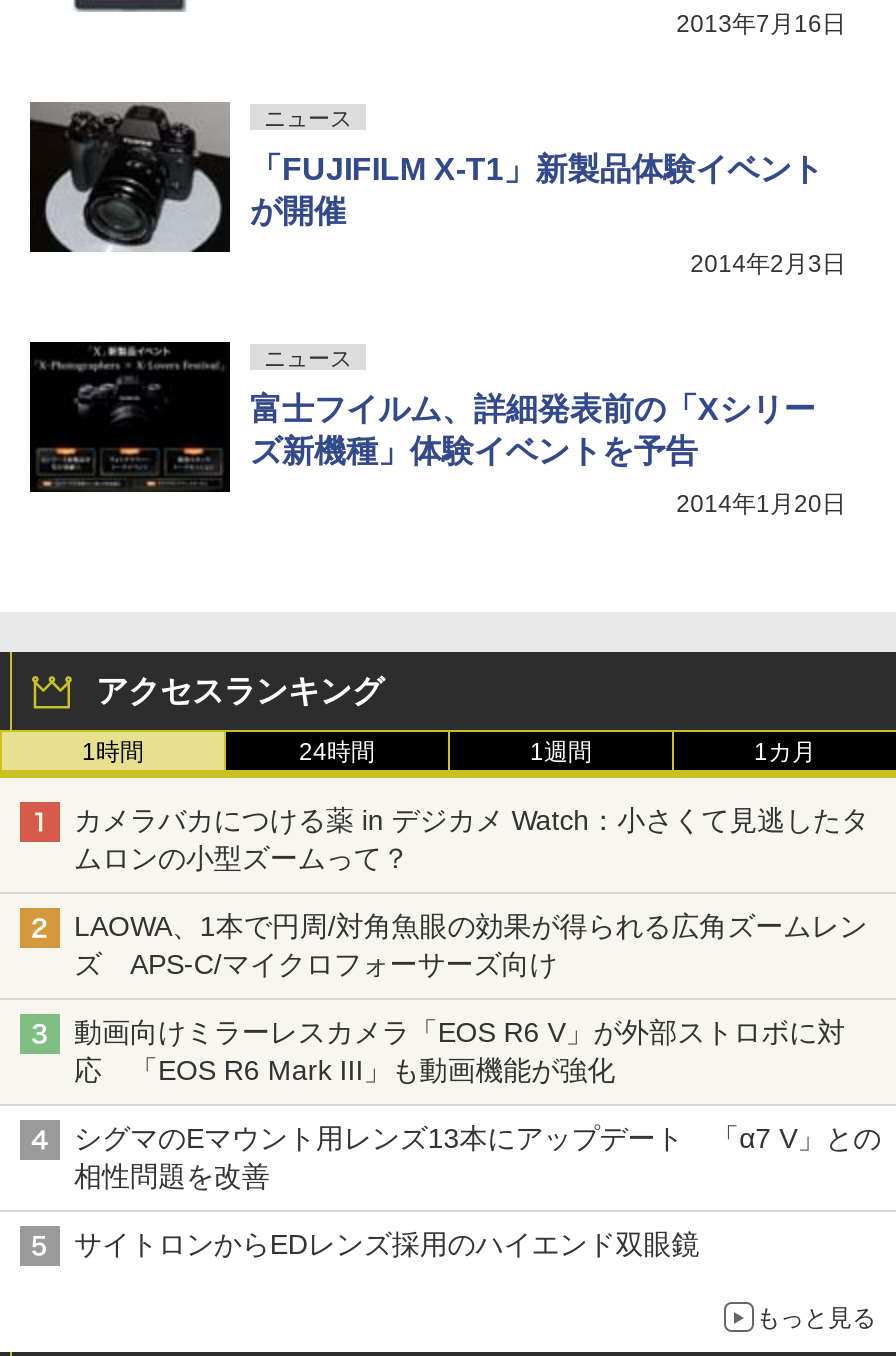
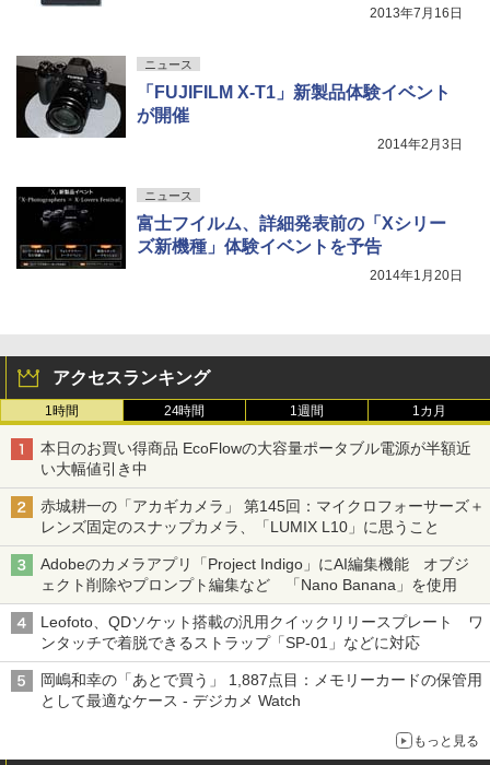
[74,805,869,875] カメラバカにつける薬 in デジカメ Watch：小さくて見逃したタ | ムロンの小型ズームって？ -> [40,440,471,478] 本日のお買い得商品 EcoFlowの大容量ポータブル電源が半額近 | い大幅値引き中
[74,911,867,981] LAOWA、1本で円周/対角魚眼の効果が得られる広角ズームレン | ズ APS-C/マイクロフォーサーズ向け -> [40,498,484,536] 赤城耕一の「アカギカメラ」 第145回：マイクロフォーサーズ＋ | レンズ固定のスナップカメラ、「LUMIX L10」に思うこと
[74,1017,845,1087] 動画向けミラーレスカメラ「EOS R6 V」が外部ストロボに対 | 応 「EOS R6 Mark III」も動画機能が強化 -> [40,556,470,594] Adobeのカメラアプリ「Project Indigo」にAI編集機能 オブジ | ェクト削除やプロンプト編集など 「Nano Banana」を使用
[74,1123,881,1193] シグマのEマウント用レンズ13本にアップデート 「α7 V」との | 相性問題を改善 -> [40,614,483,652] Leofoto、QDソケット搭載の汎用クイックリリースプレート ワ | ンタッチで着脱できるストラップ「SP-01」などに対応
[74,1229,727,1261] サイトロンからEDレンズ採用のハイエンド双眼鏡 -> [40,672,482,710] 岡嶋和幸の「あとで買う」 1,887点目：メモリーカードの保管用 | として最適なケース - デジカメ Watch

